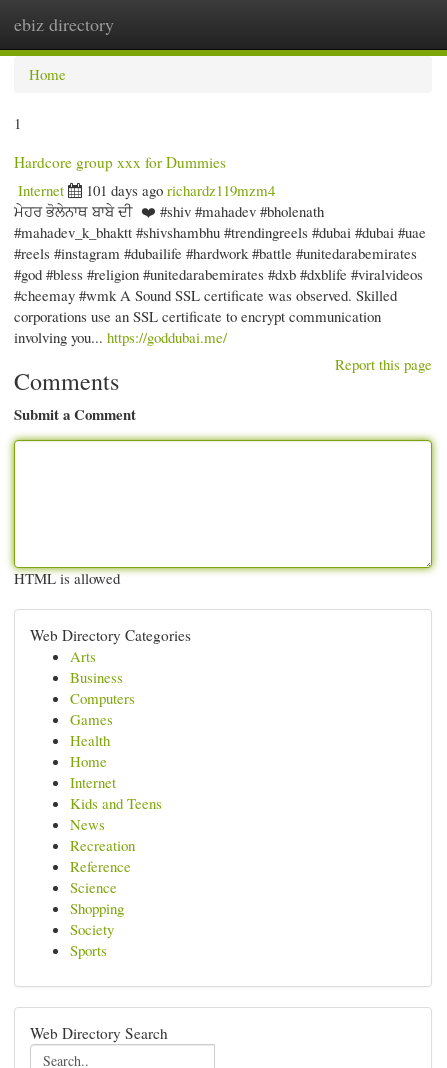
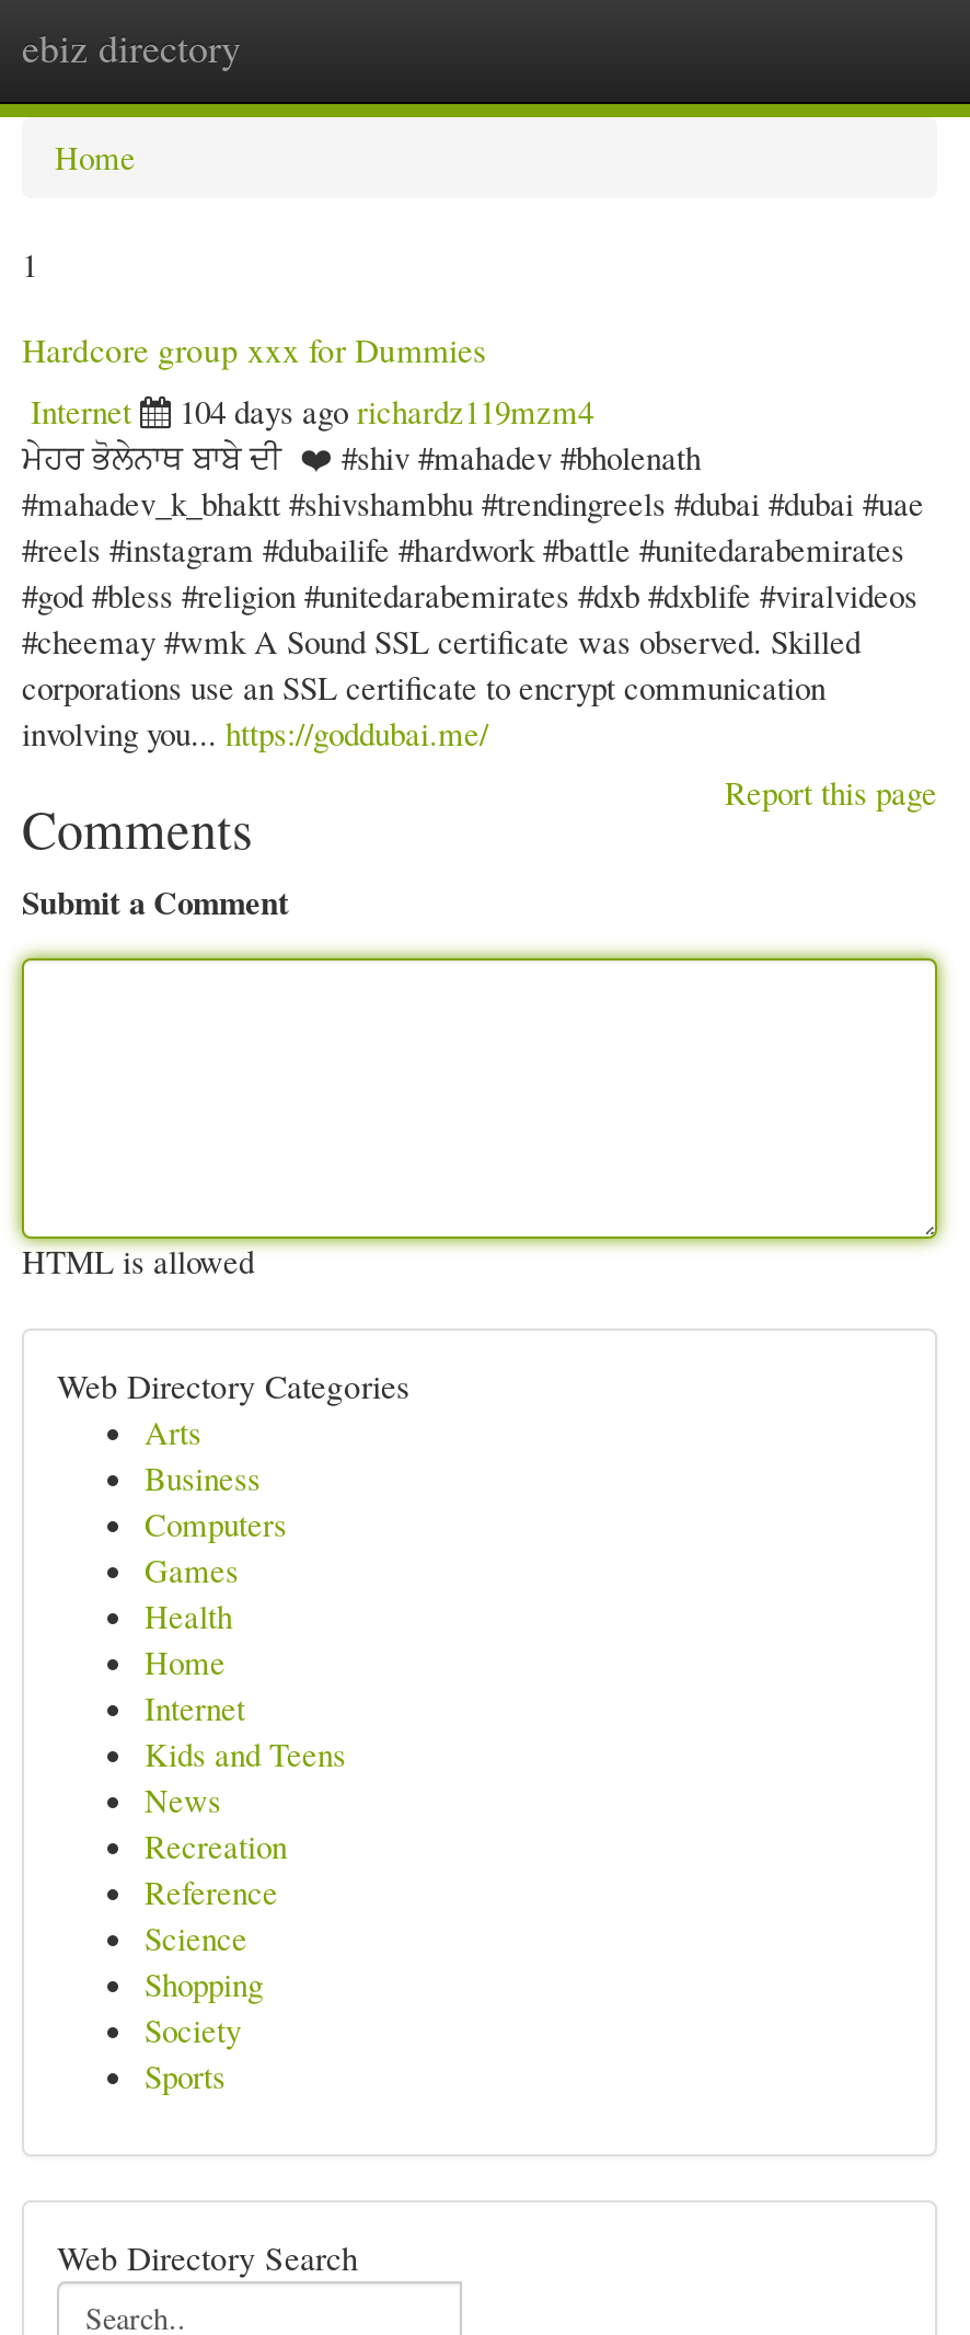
[86,180,275,200] 101 days ago richardz119mzm4 -> [180,389,593,433] 104 days ago richardz119mzm4

